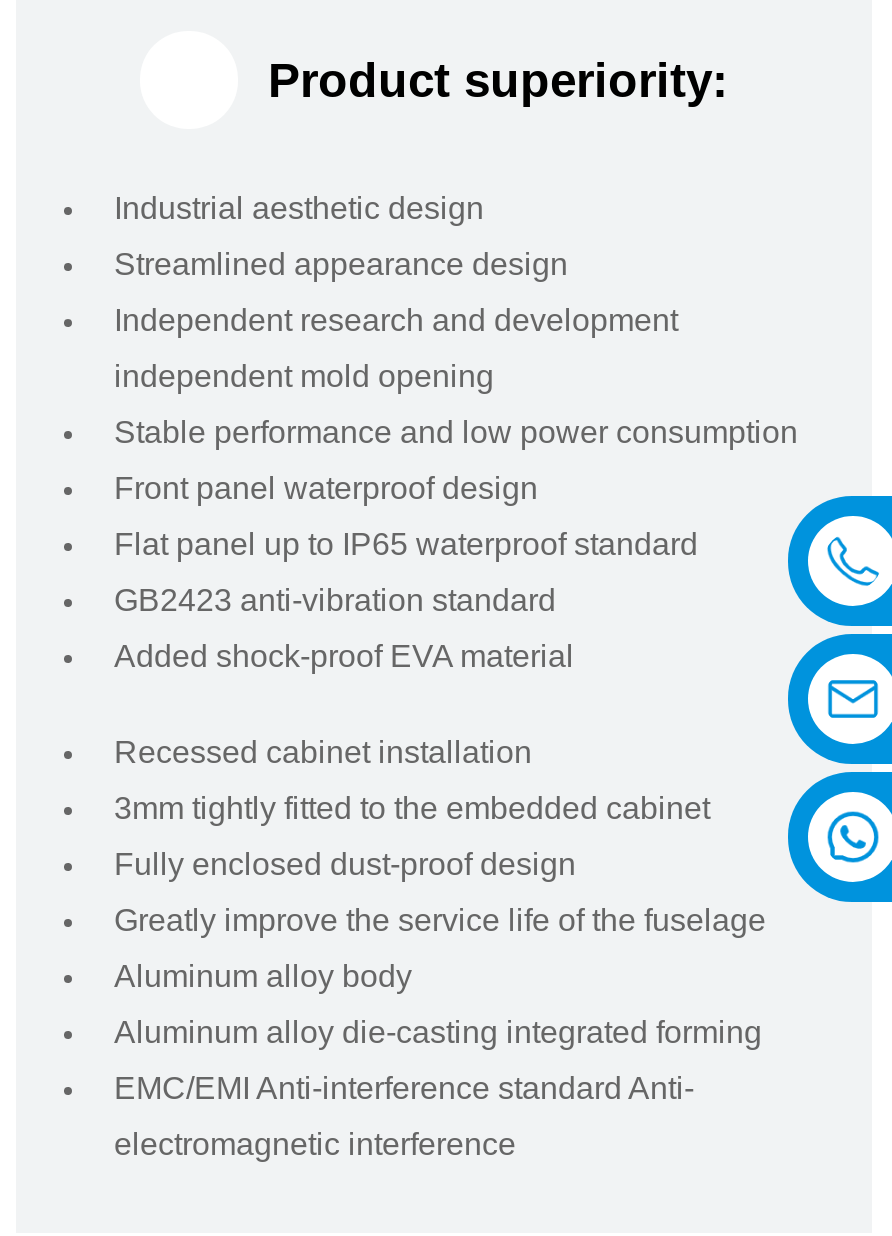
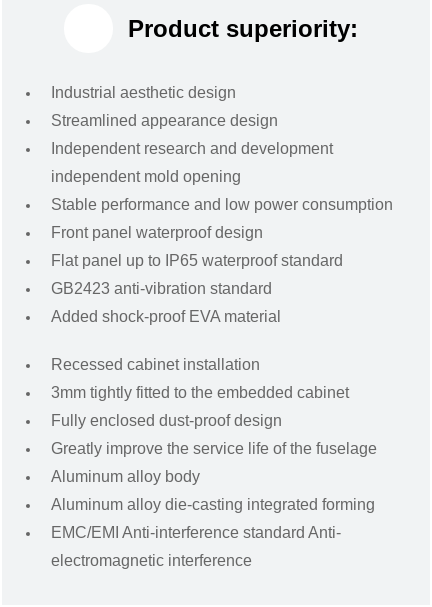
[786,493,886,905] [image] -> none

